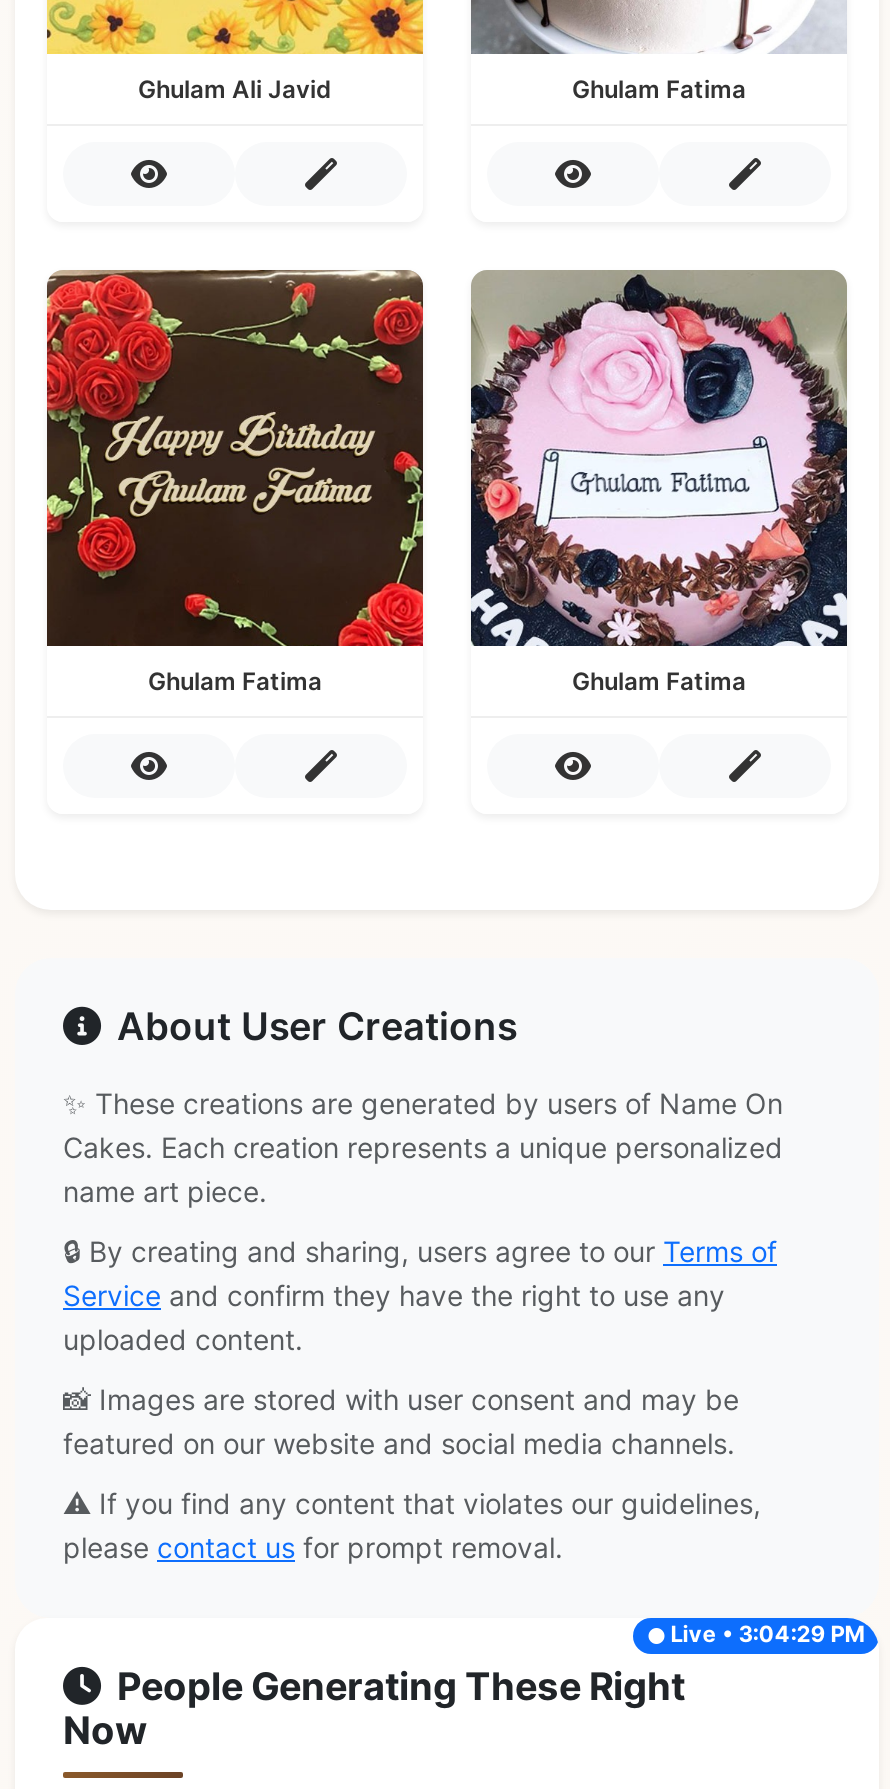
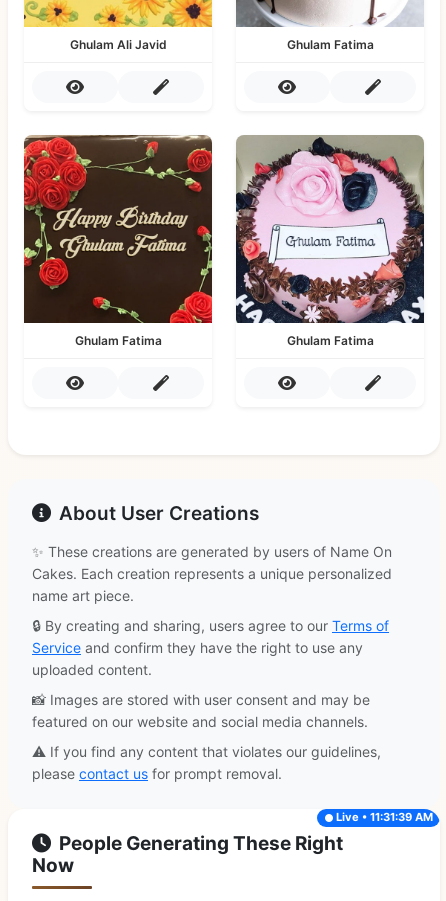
[670,1621,864,1649] Live • 3:04:29 PM -> [336,810,433,824] Live • 11:31:39 AM

